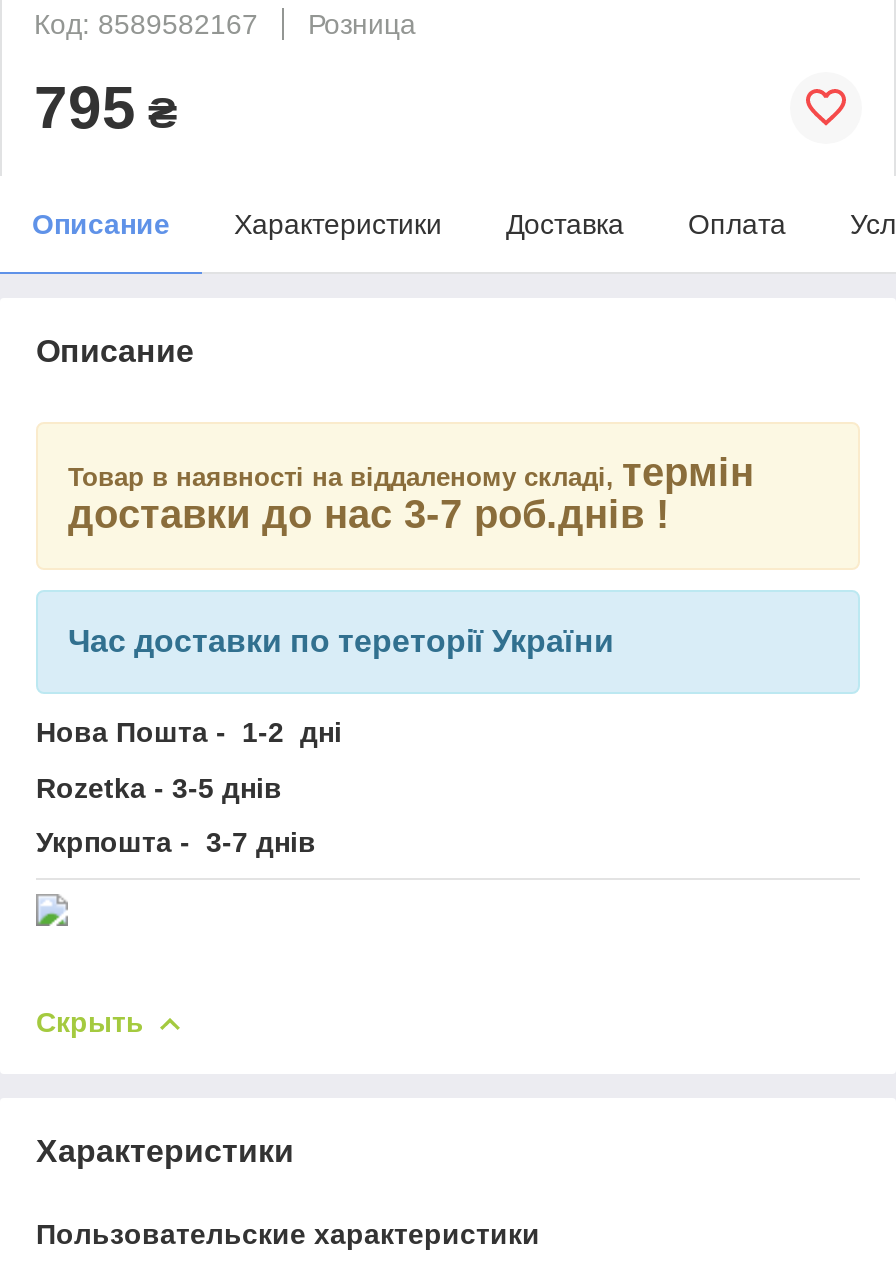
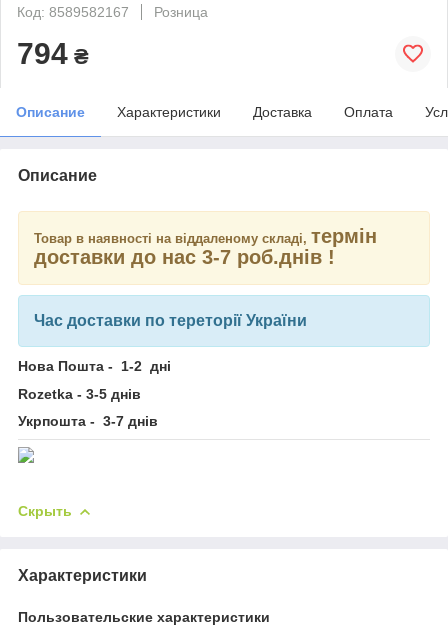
[34,74,178,140] 795 ₴ -> [17,37,89,70] 794 ₴

